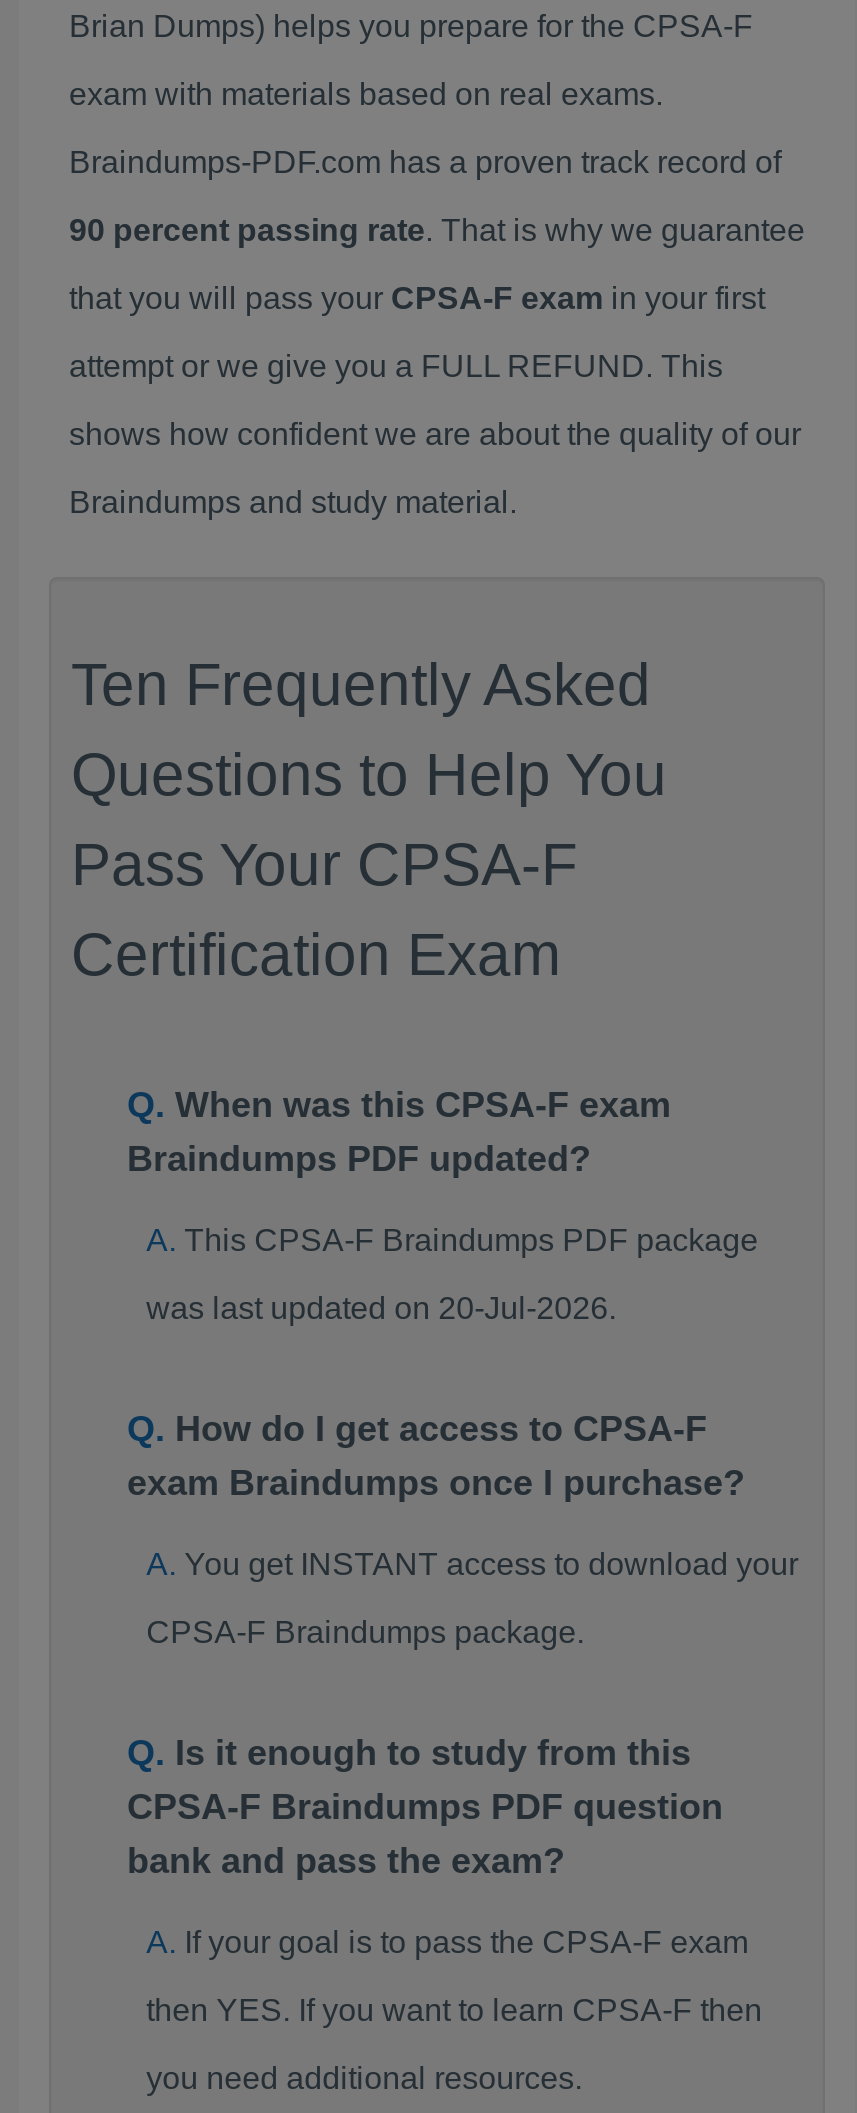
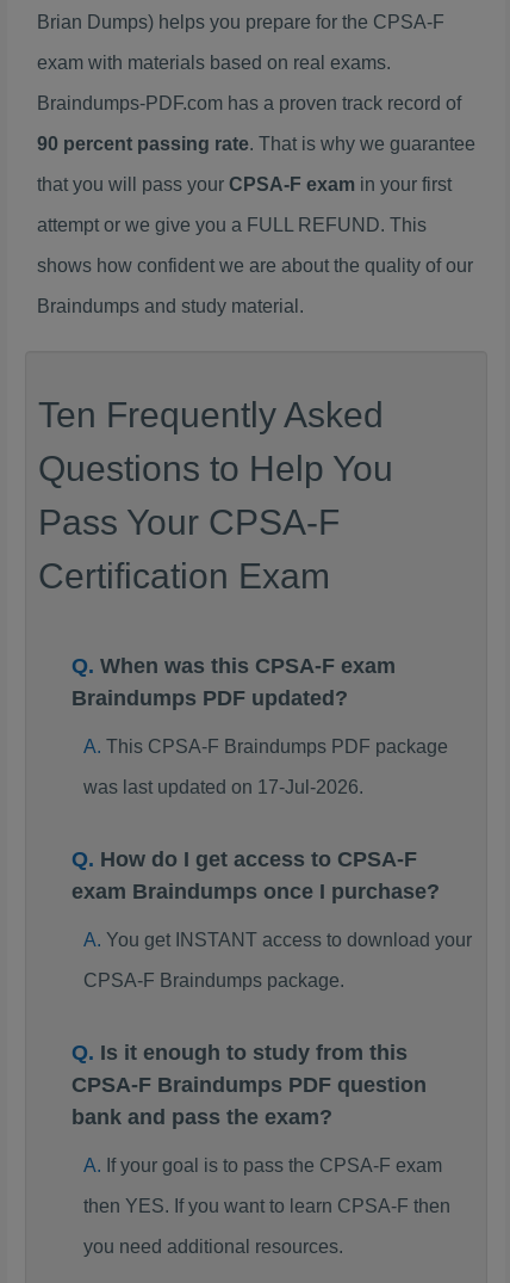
[146,1291,616,1325] was last updated on 20-Jul-2026. -> [83,777,363,797] was last updated on 17-Jul-2026.

